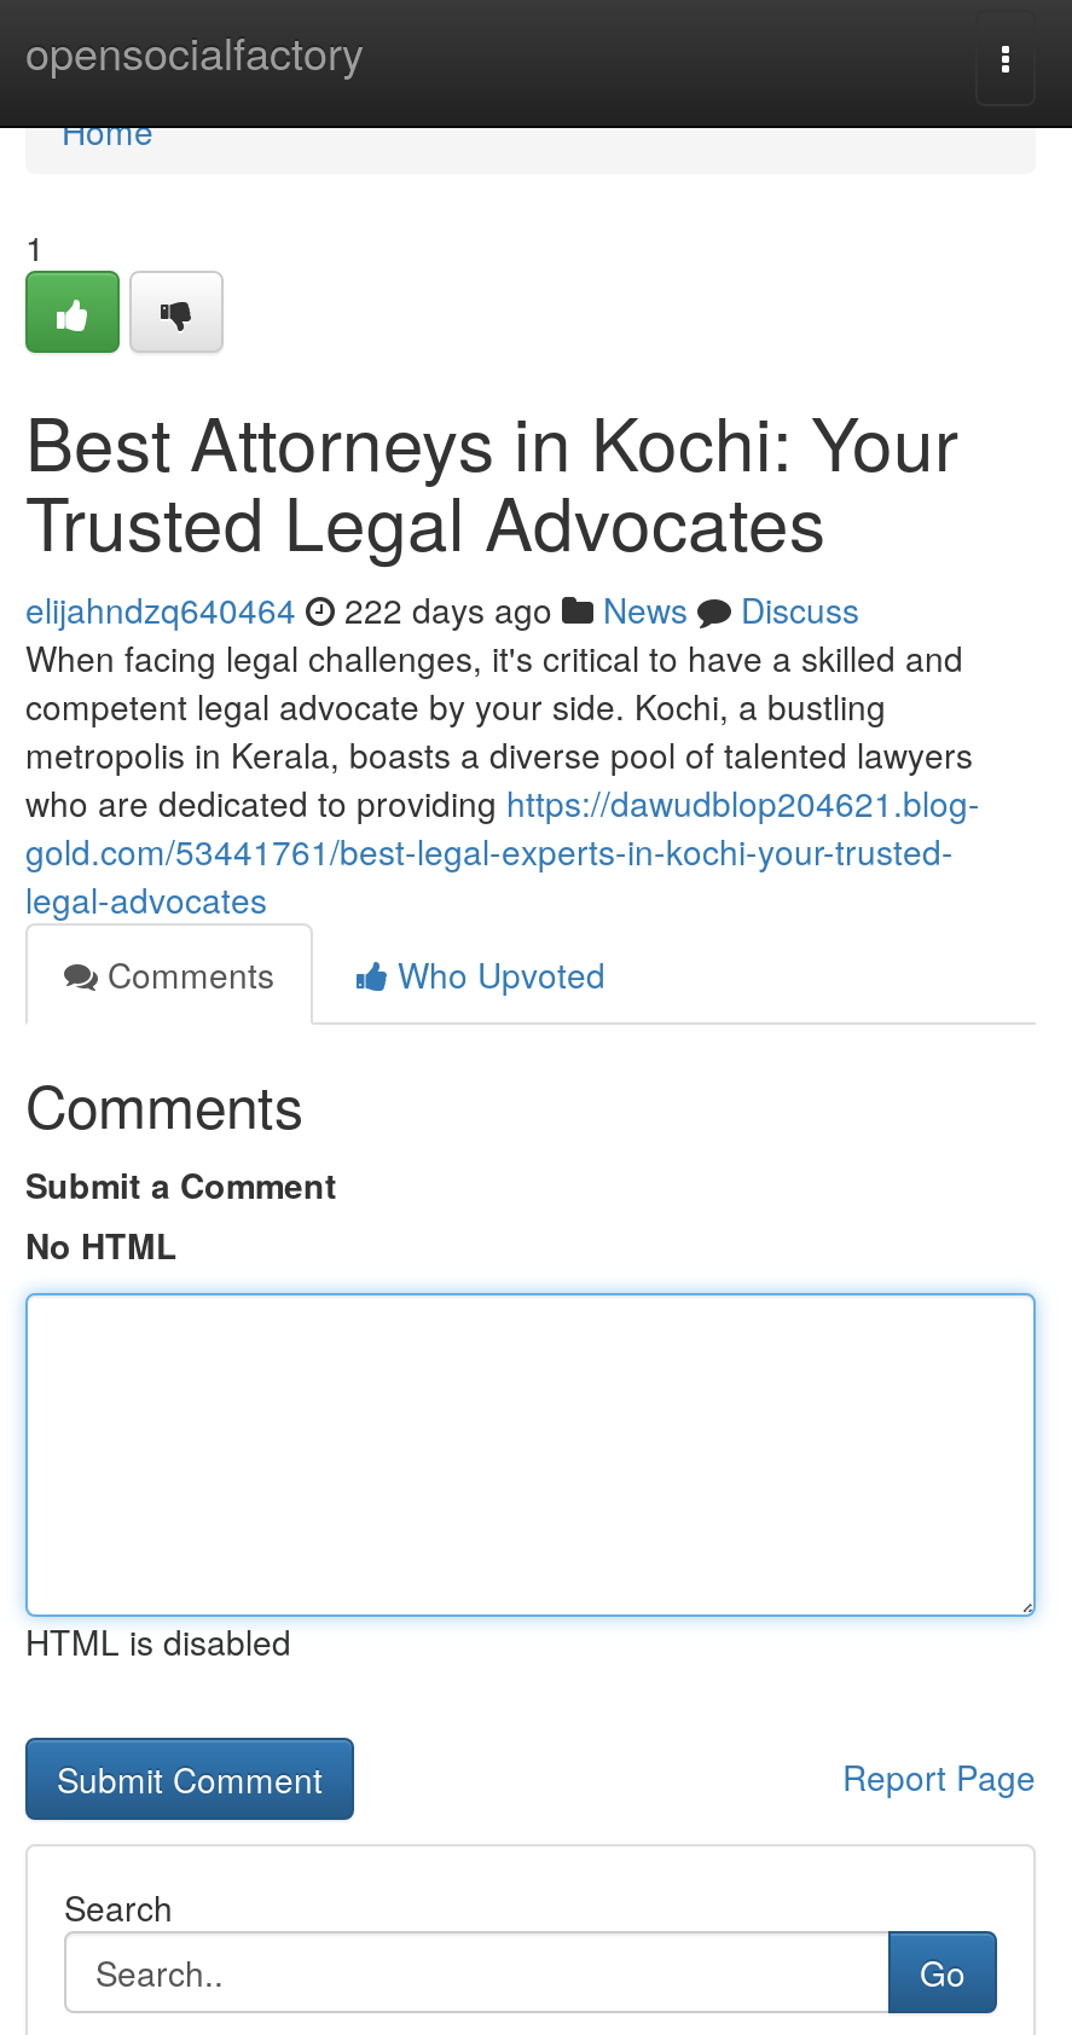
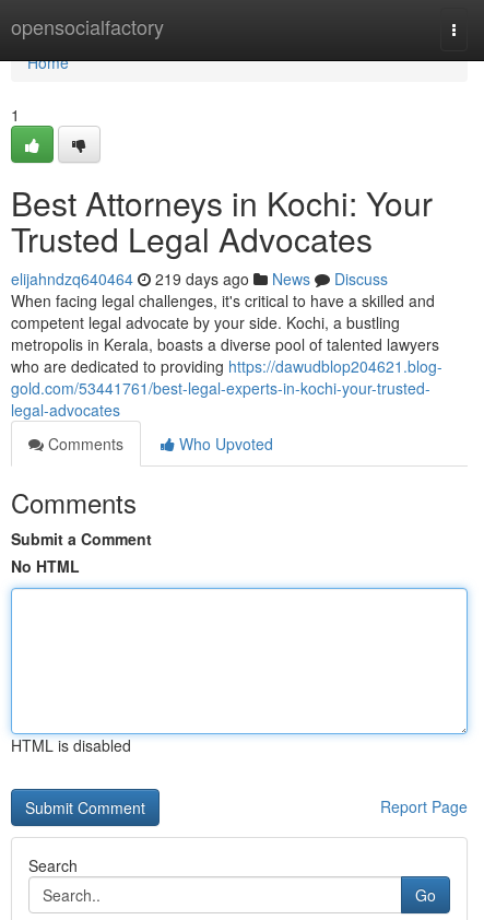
[25,585,859,633] elijahndzq640464 222 days ago News Discuss -> [11,268,388,290] elijahndzq640464 219 days ago News Discuss

